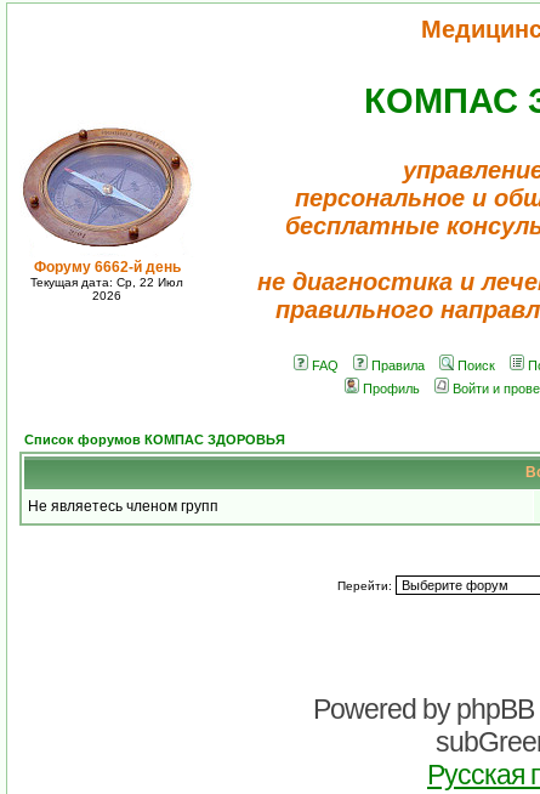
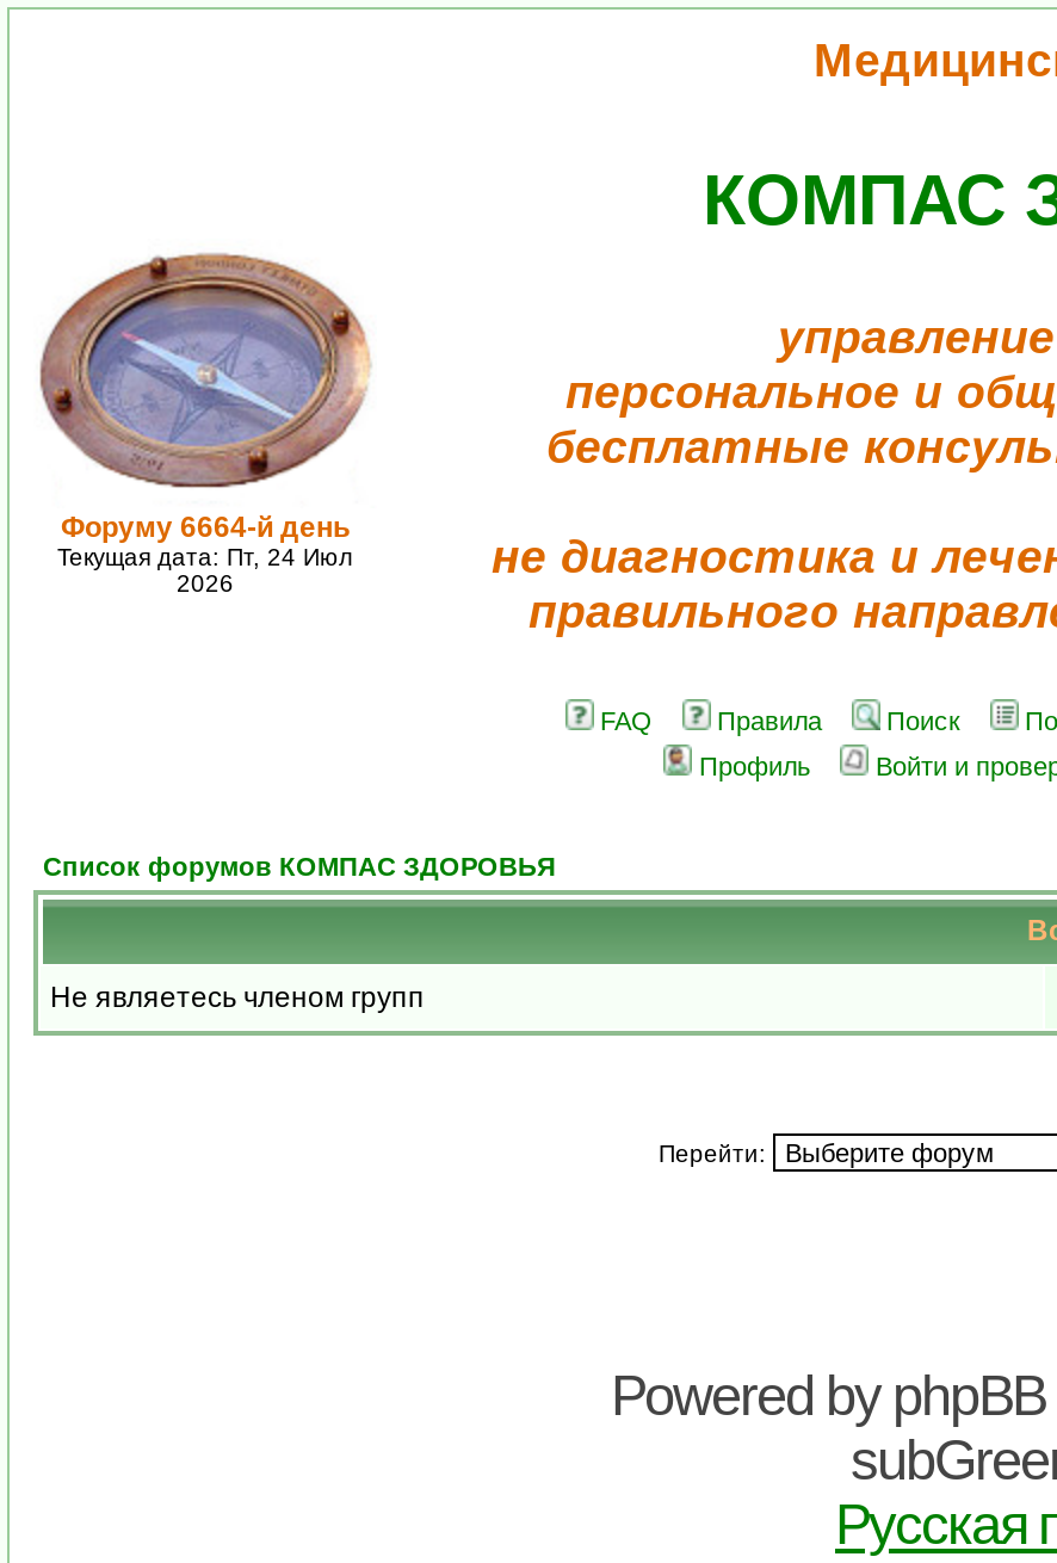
[33,259,180,276] Форуму 6662-й день -> [61,511,350,544] Форуму 6664-й день
[30,276,183,289] Текущая дата: Ср, 22 Июл -> [57,544,353,570] Текущая дата: Пт, 24 Июл

